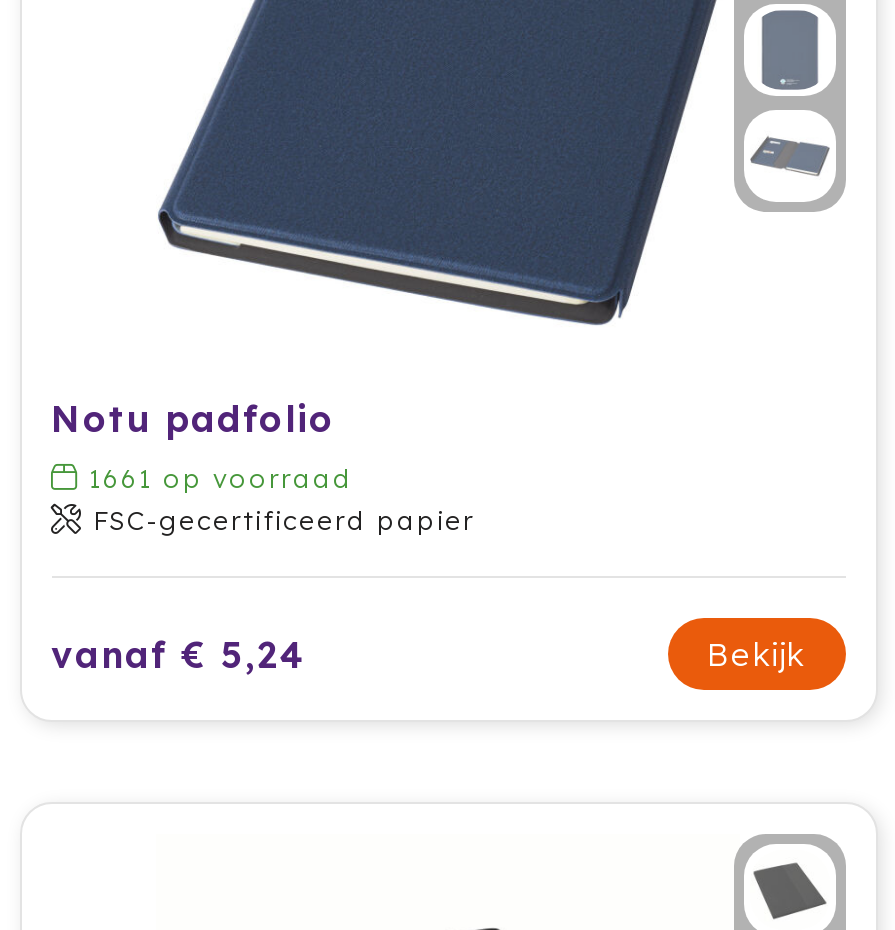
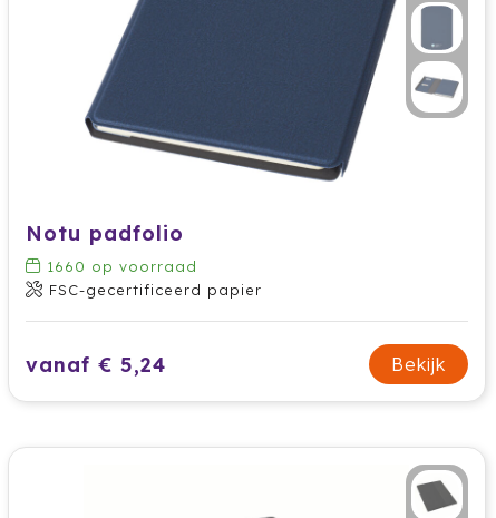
[89,462,353,494] 1661 op voorraad -> [46,257,197,275] 1660 op voorraad

